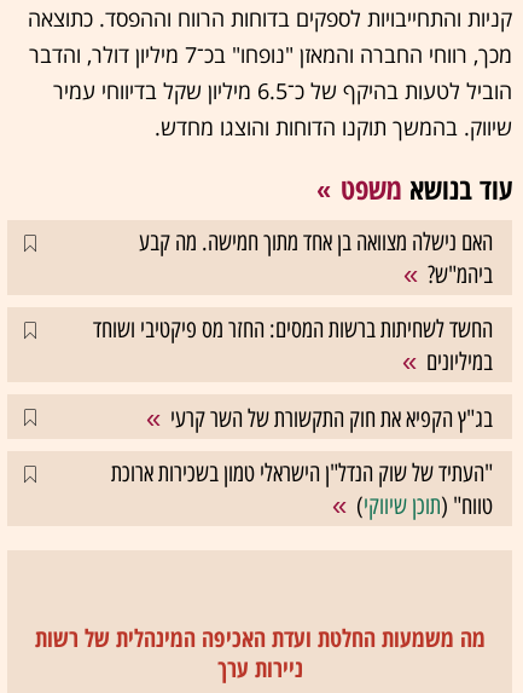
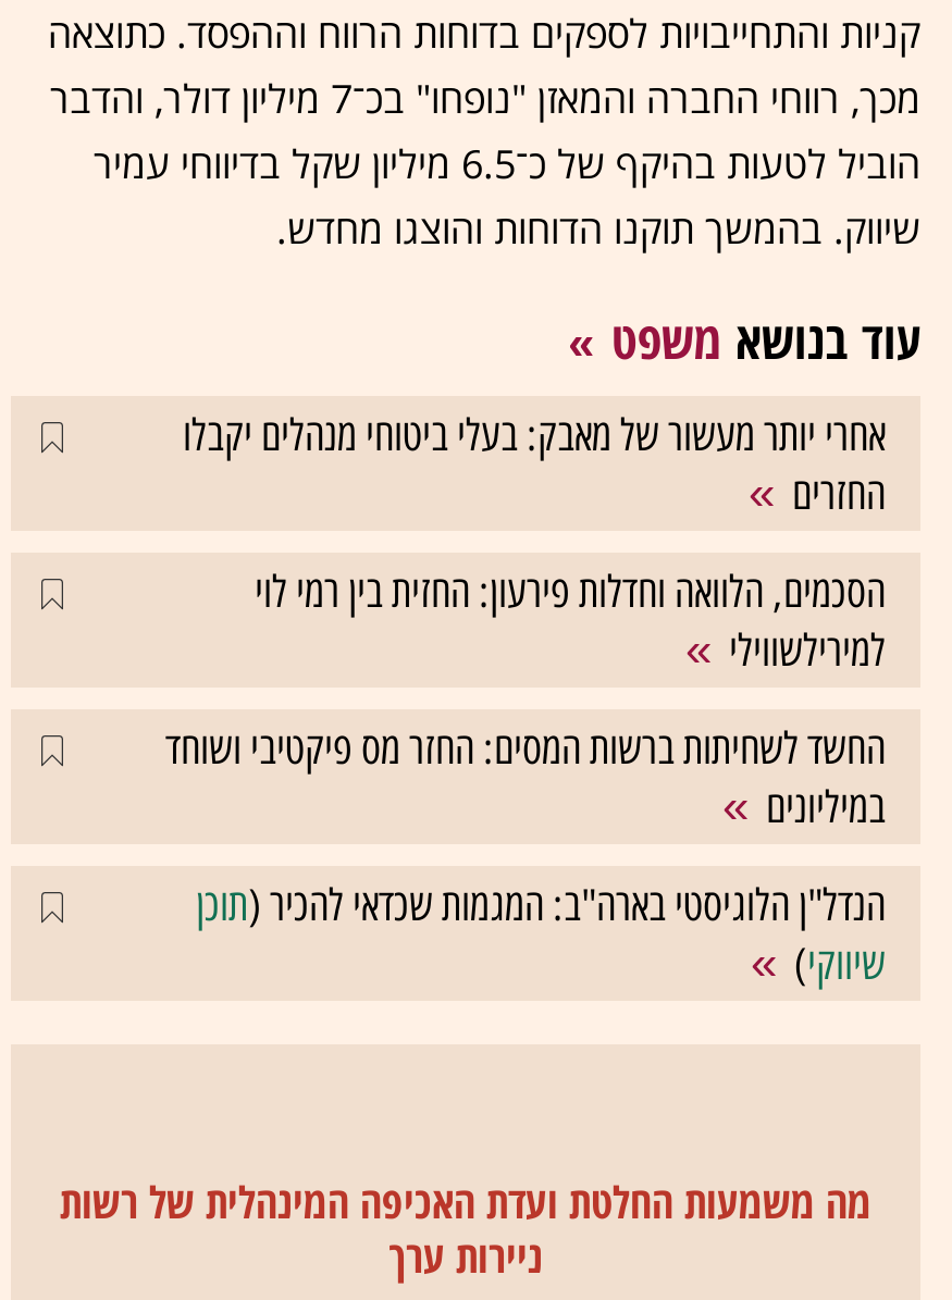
[139,228,493,289] האם נישלה מצוואה בן אחד מתוך חמישה. מה קבע | ביהמ"ש? -> [183,410,886,677] אחרי יותר מעשור של מאבק: בעלי ביטוחי מנהלים יקבלו | החזרים | הסכמים, הלוואה וחדלות פירעון: החזית בין רמי לוי | למירילשווילי
moved [93,315,493,376] -> [165,723,886,834]: החשד לשחיתות ברשות המסים: החזר מס פיקטיבי ושוחד | במיליונים
[111,404,493,520] בג"ץ הקפיא את חוק התקשורת של השר קרעי | "העתיד של שוק הנדל"ן הישראלי טמון בשכירות ארוכת | טווח" (תוכן שיווקי) -> [196,880,886,991] הנדל"ן הלוגיסטי בארה"ב: המגמות שכדאי להכיר (תוכן | שיווקי)

